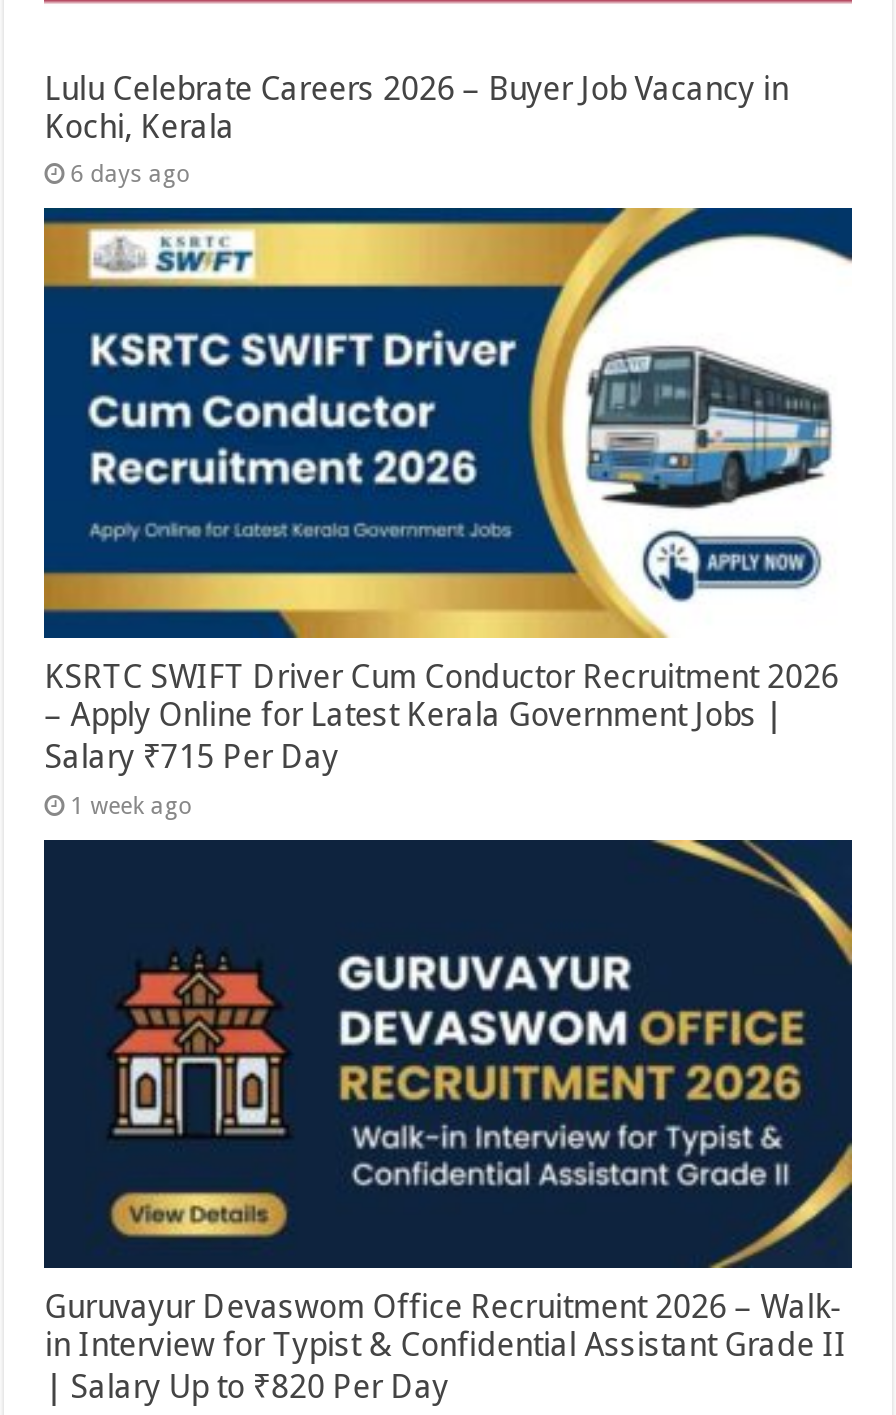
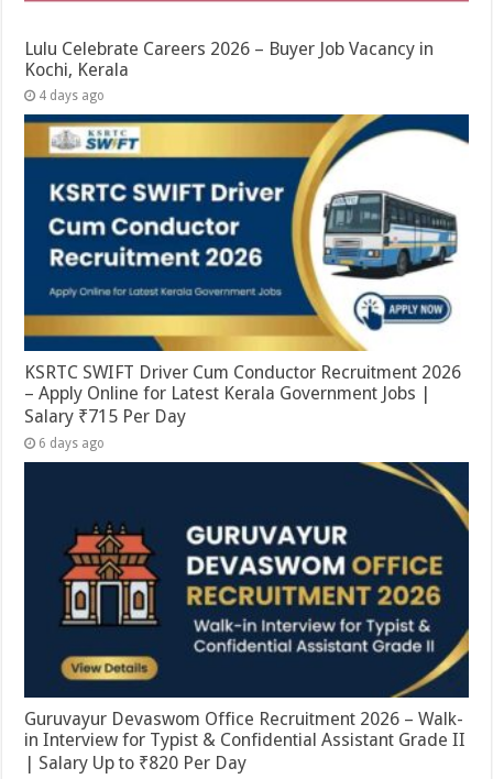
[70,160,190,188] 6 days ago -> [39,88,105,103] 4 days ago
[70,791,192,819] 1 week ago -> [39,435,105,451] 6 days ago

